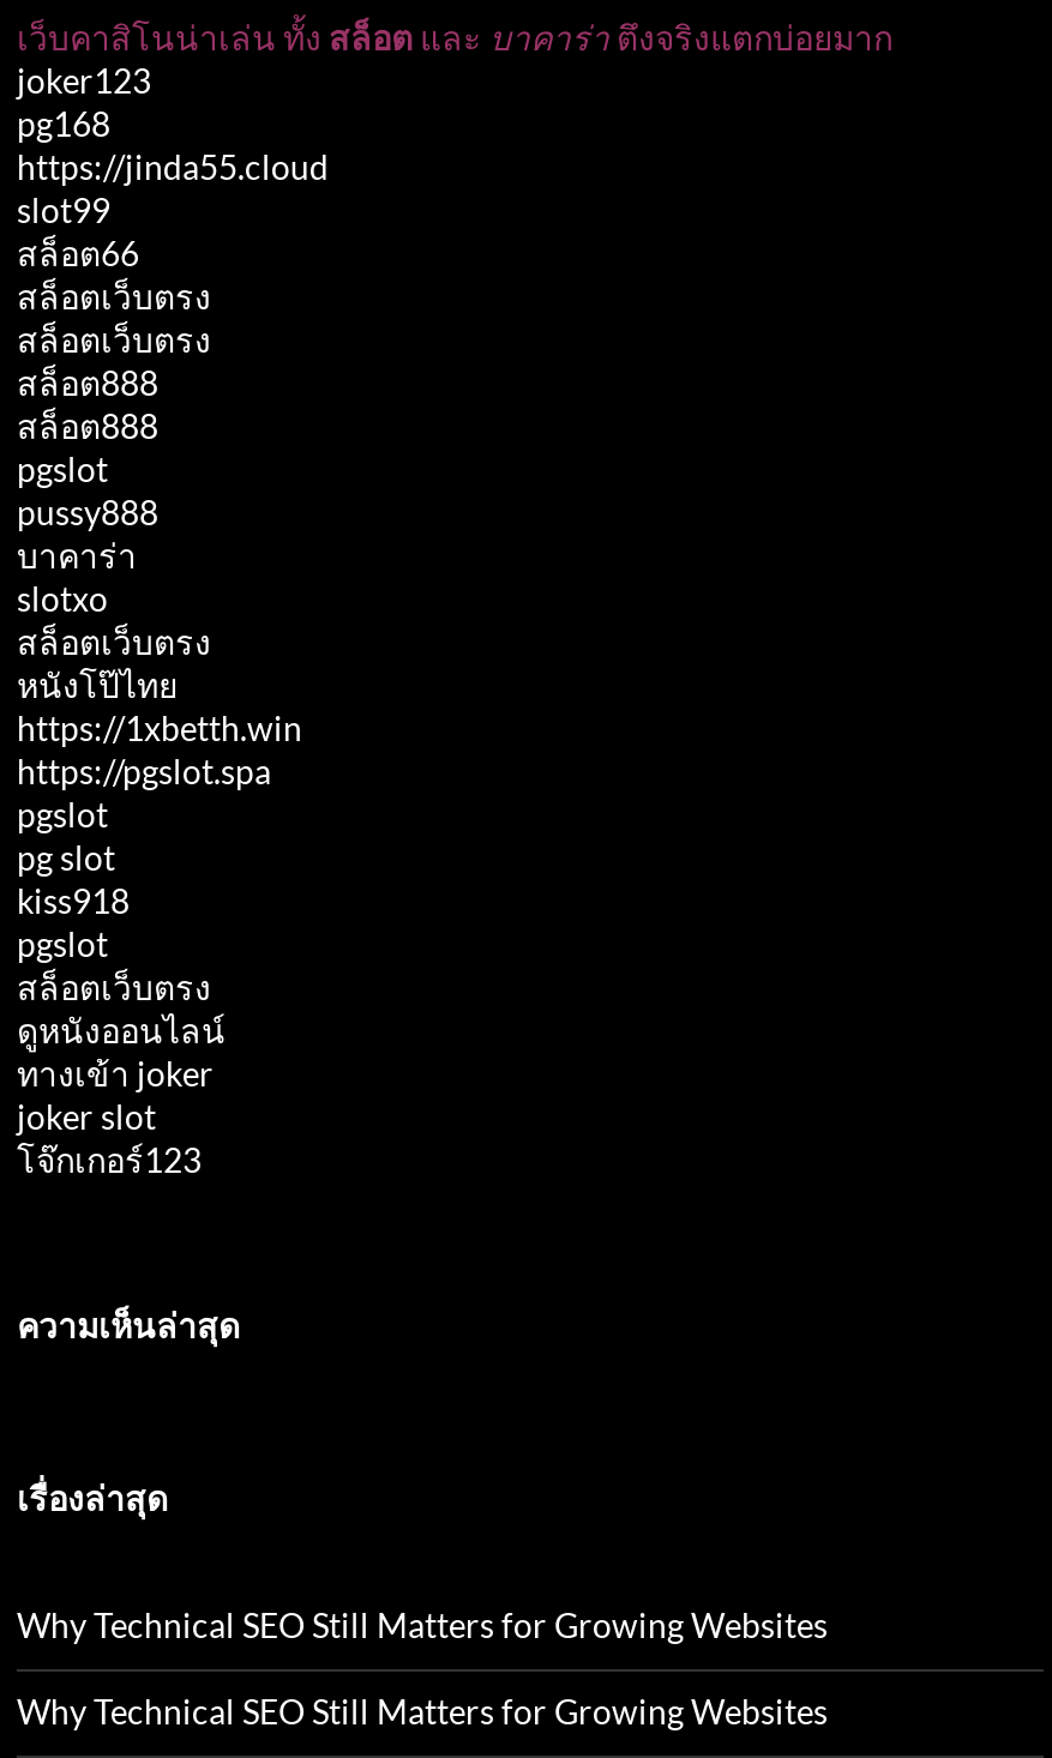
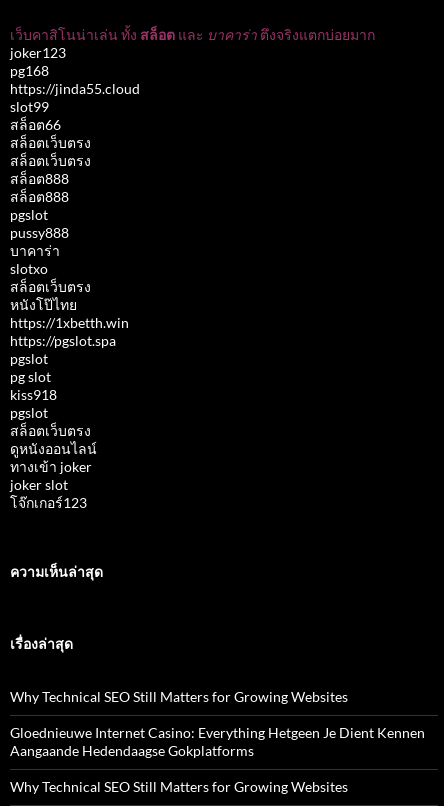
none -> [10,724,425,759] Gloednieuwe Internet Casino: Everything Hetgeen Je Dient Kennen | Aangaande Hedendaagse Gokplatforms

